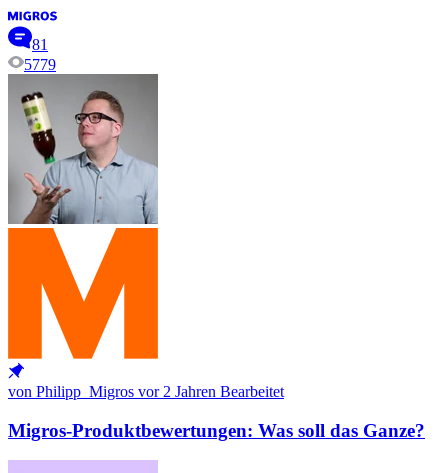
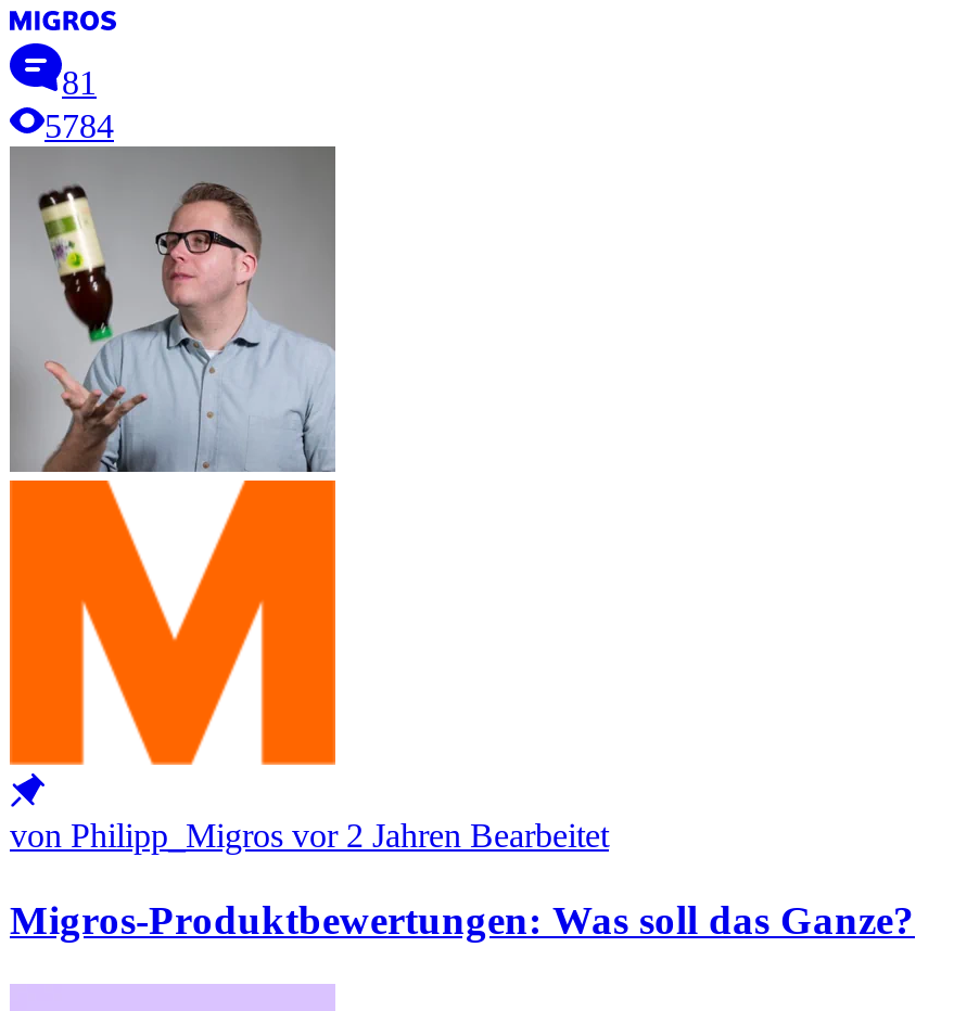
[24,56,56,73] 5779 -> [44,107,114,144] 5784

